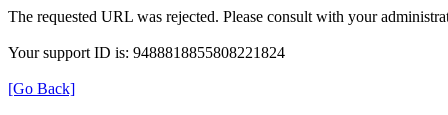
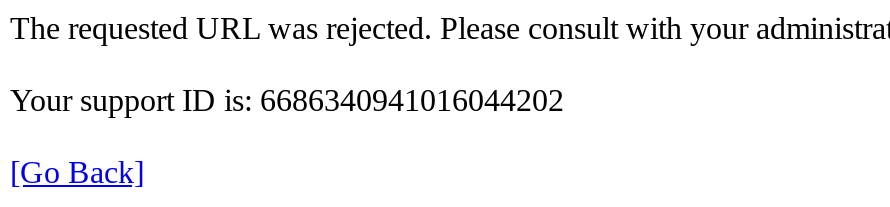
[8,44,285,61] Your support ID is: 9488818855808221824 -> [10,83,564,117] Your support ID is: 6686340941016044202

